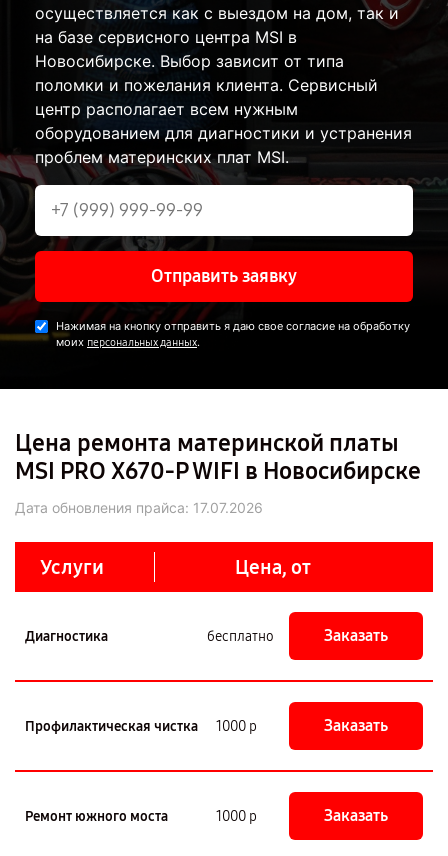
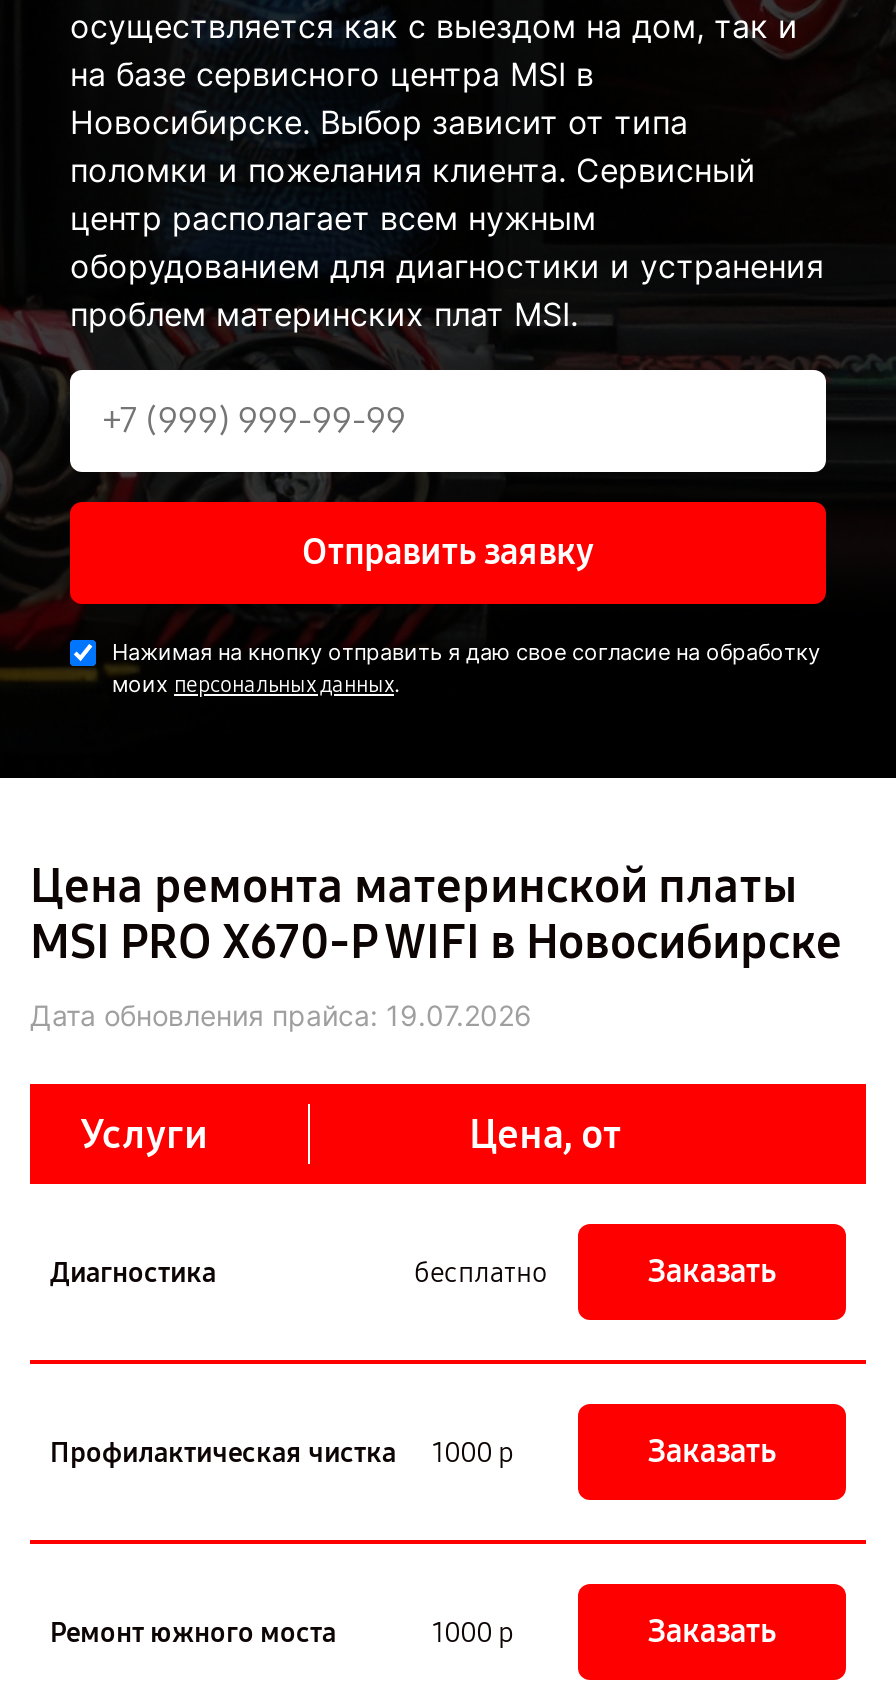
[15,499,263,516] Дата обновления прайса: 17.07.2026 -> [30,998,532,1032] Дата обновления прайса: 19.07.2026

